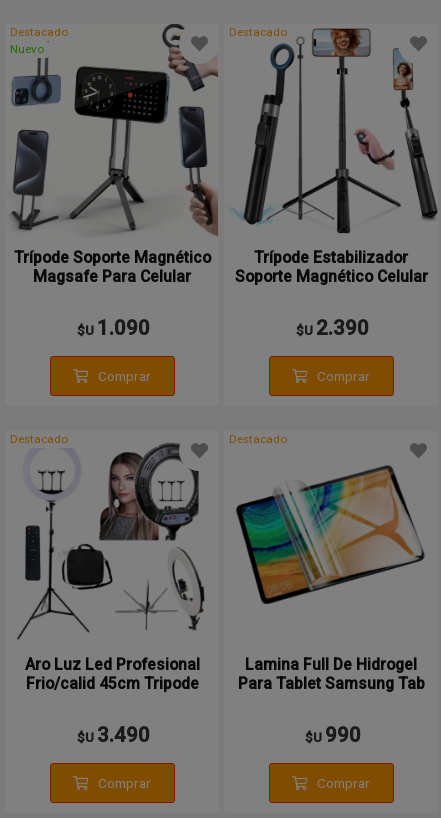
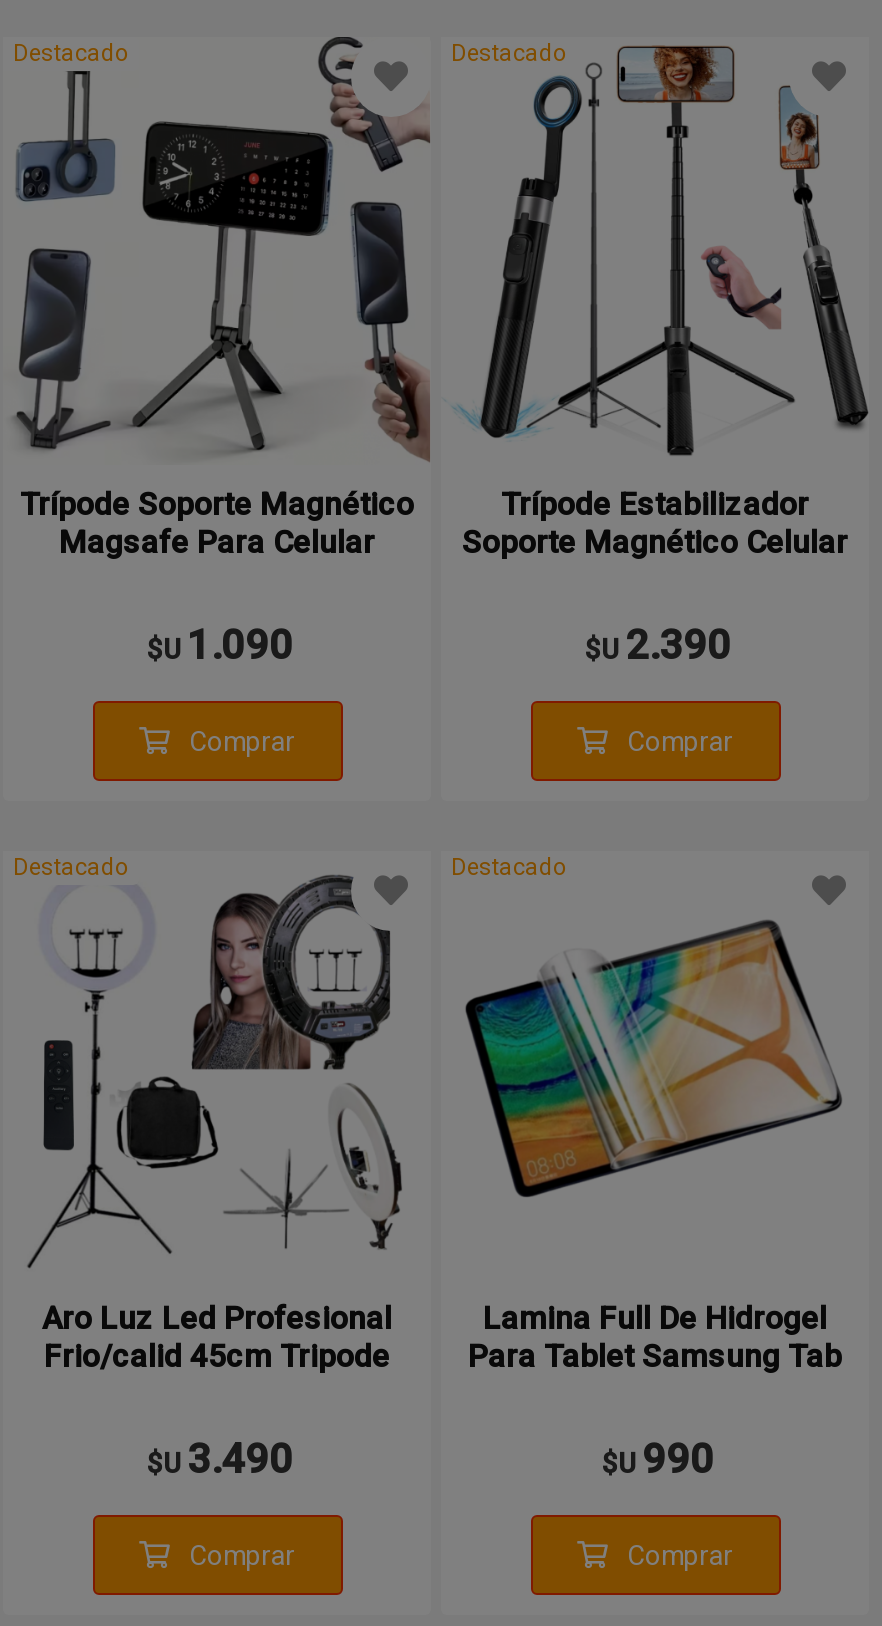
[10,42,44,56] Nuevo -> none

